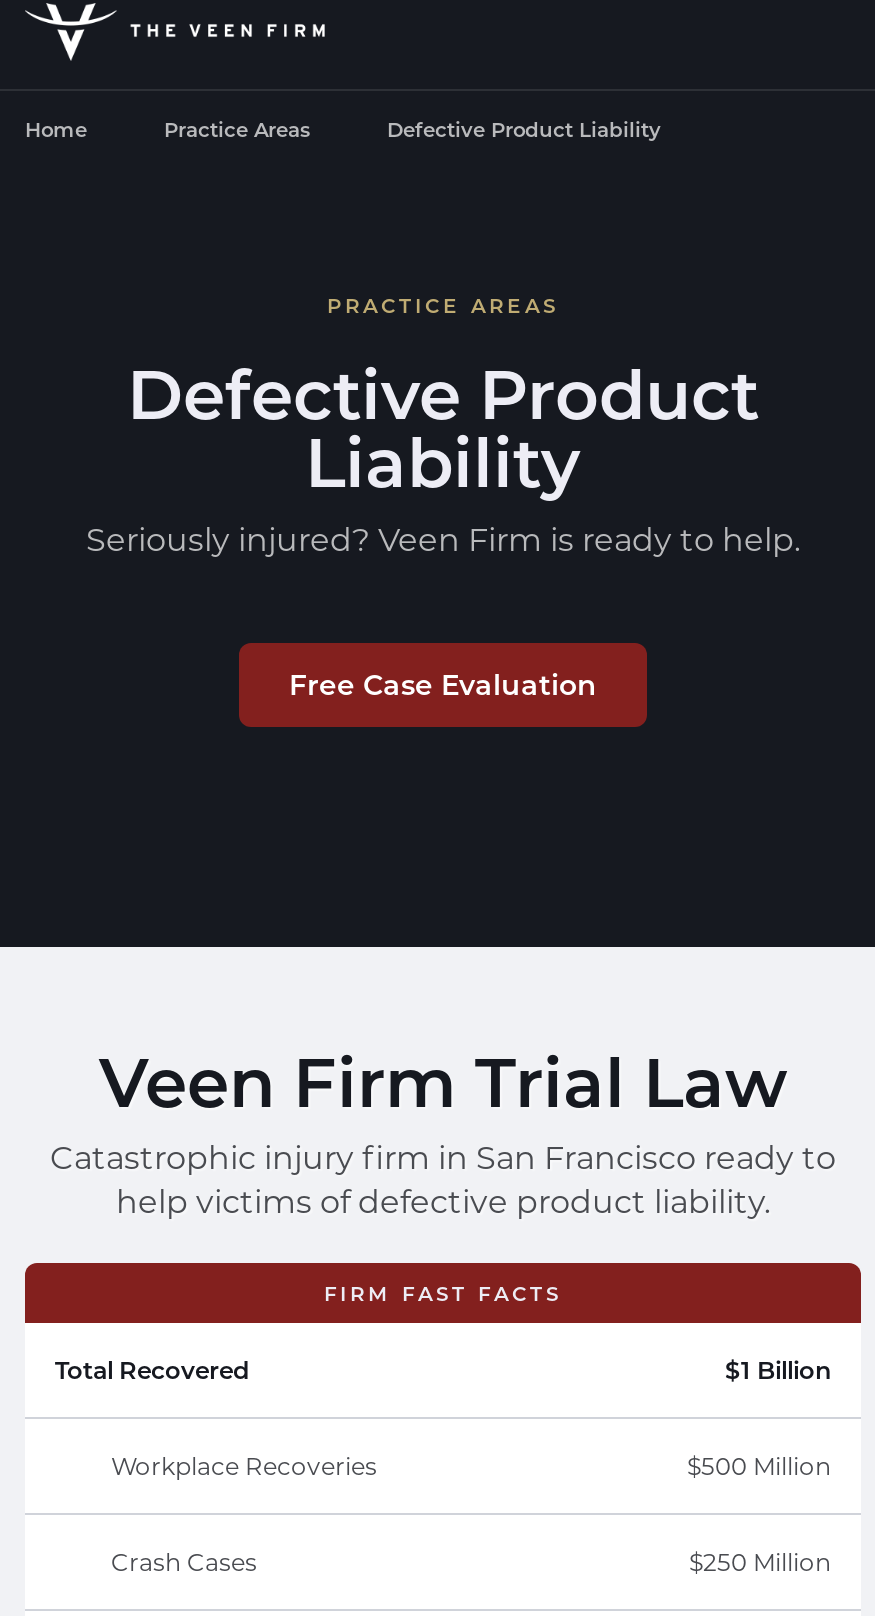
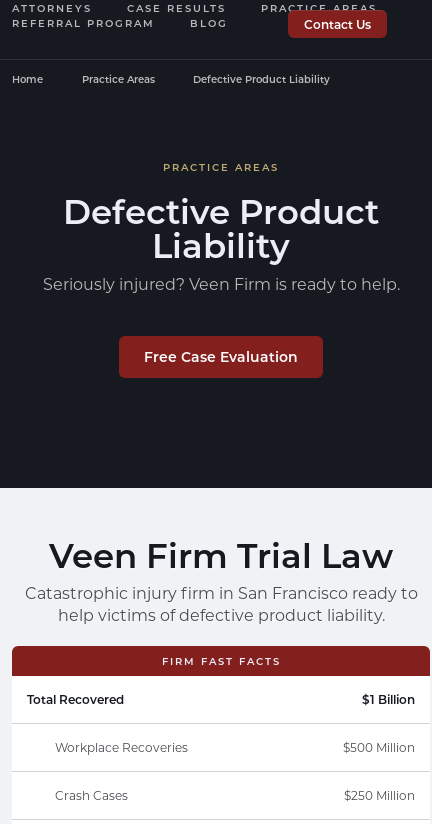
none -> [12,1,377,32] ATTORNEYS | CASE RESULTS | PRACTICE AREAS | REFERRAL PROGRAM | BLOG | Contact Us

